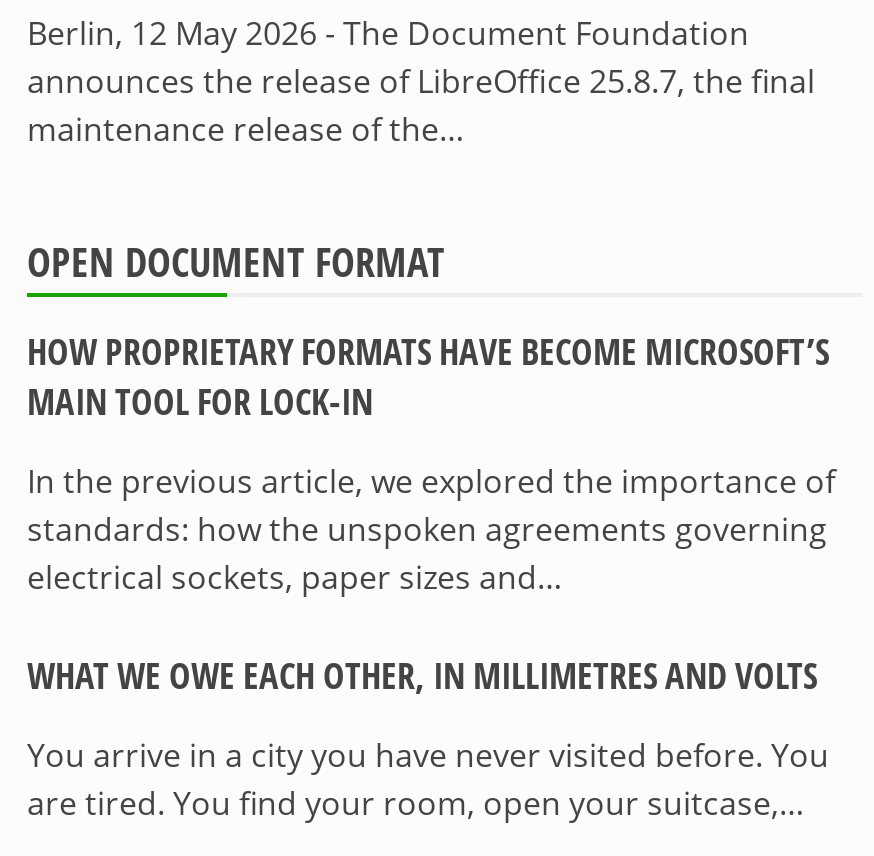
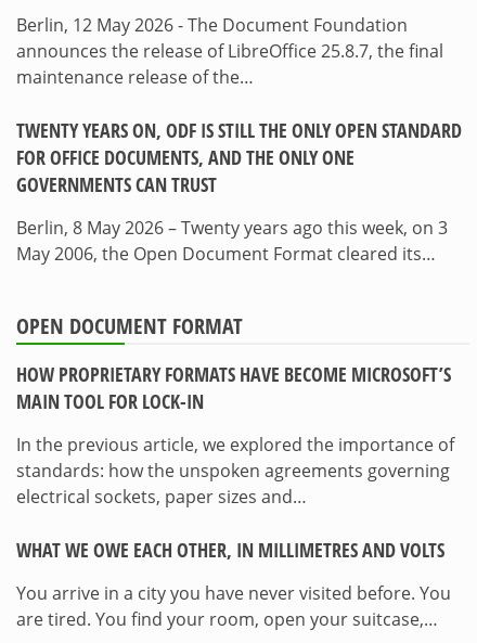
none -> [16,118,462,266] TWENTY YEARS ON, ODF IS STILL THE ONLY OPEN STANDARD | FOR OFFICE DOCUMENTS, AND THE ONLY ONE | GOVERNMENTS CAN TRUST | Berlin, 8 May 2026 – Twenty years ago this week, on 3 | May 2006, the Open Document Format cleared its…

